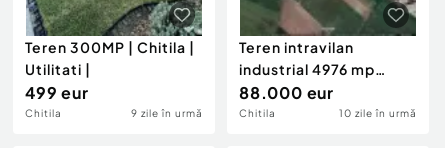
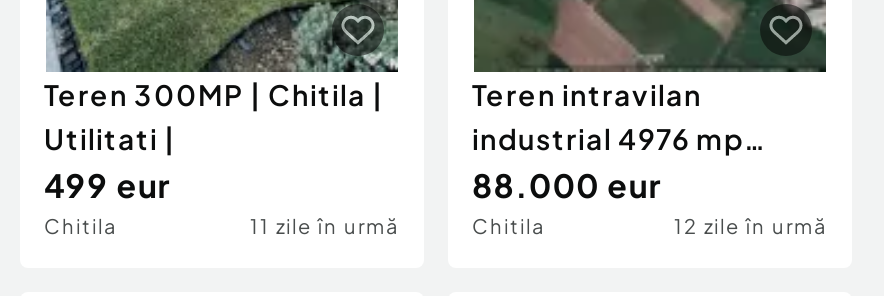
[131,107,203,119] 9 zile în urmă -> [250,214,400,238] 11 zile în urmă
[339,107,417,119] 10 zile în urmă -> [674,214,828,238] 12 zile în urmă

